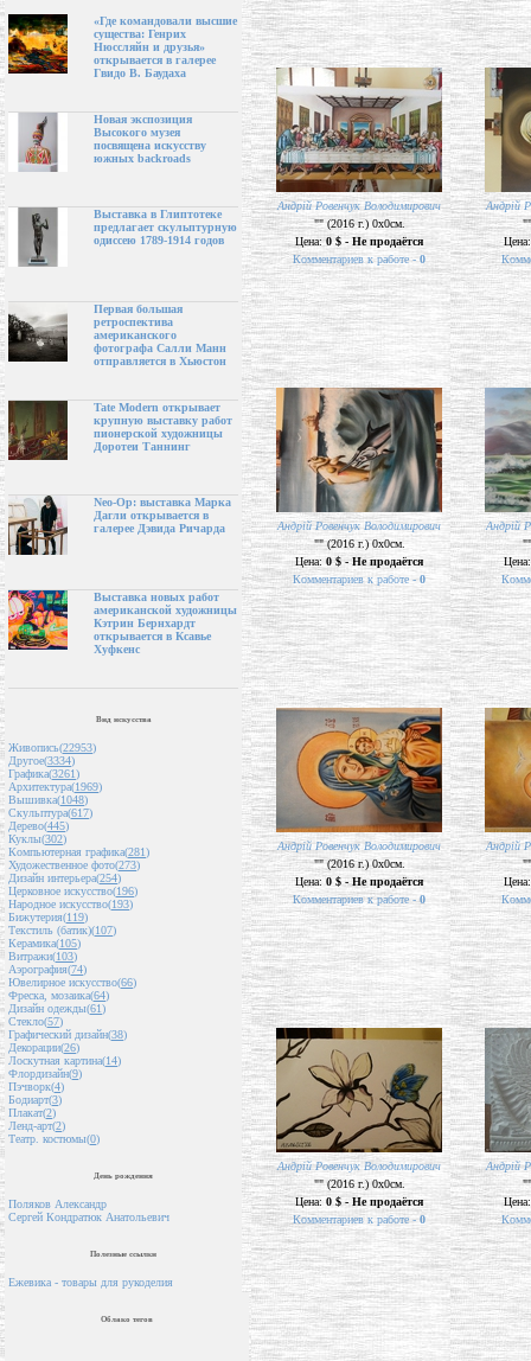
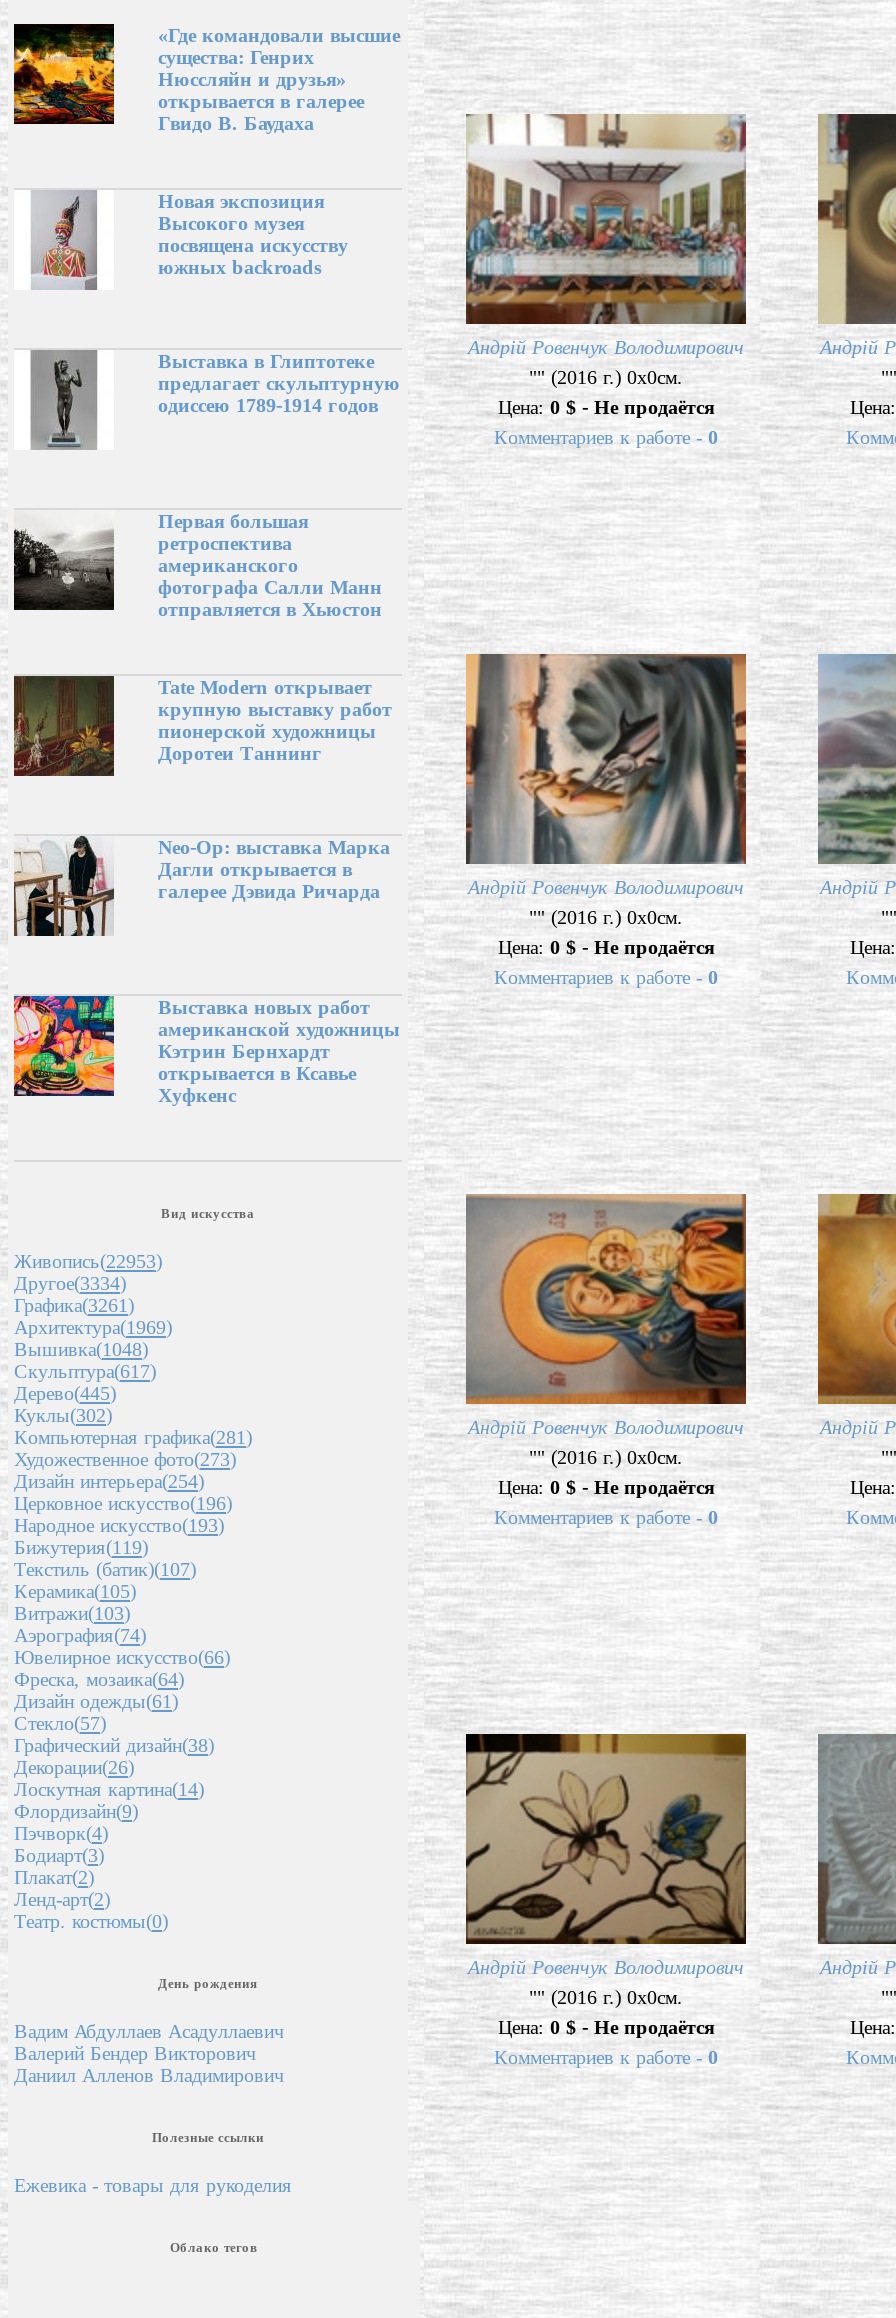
[8,1198,169,1224] Поляков Александр | Сергей Кондратюк Анатольевич -> [14,2021,284,2087] Вадим Абдуллаев Асадуллаевич | Валерий Бендер Викторович | Даниил Алленов Владимирович

